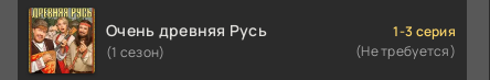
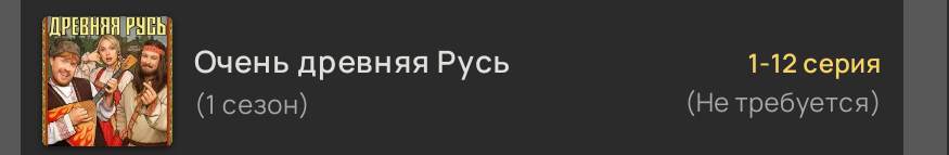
[393,21,456,40] 1-3 серия -> [748,44,882,80] 1-12 серия

